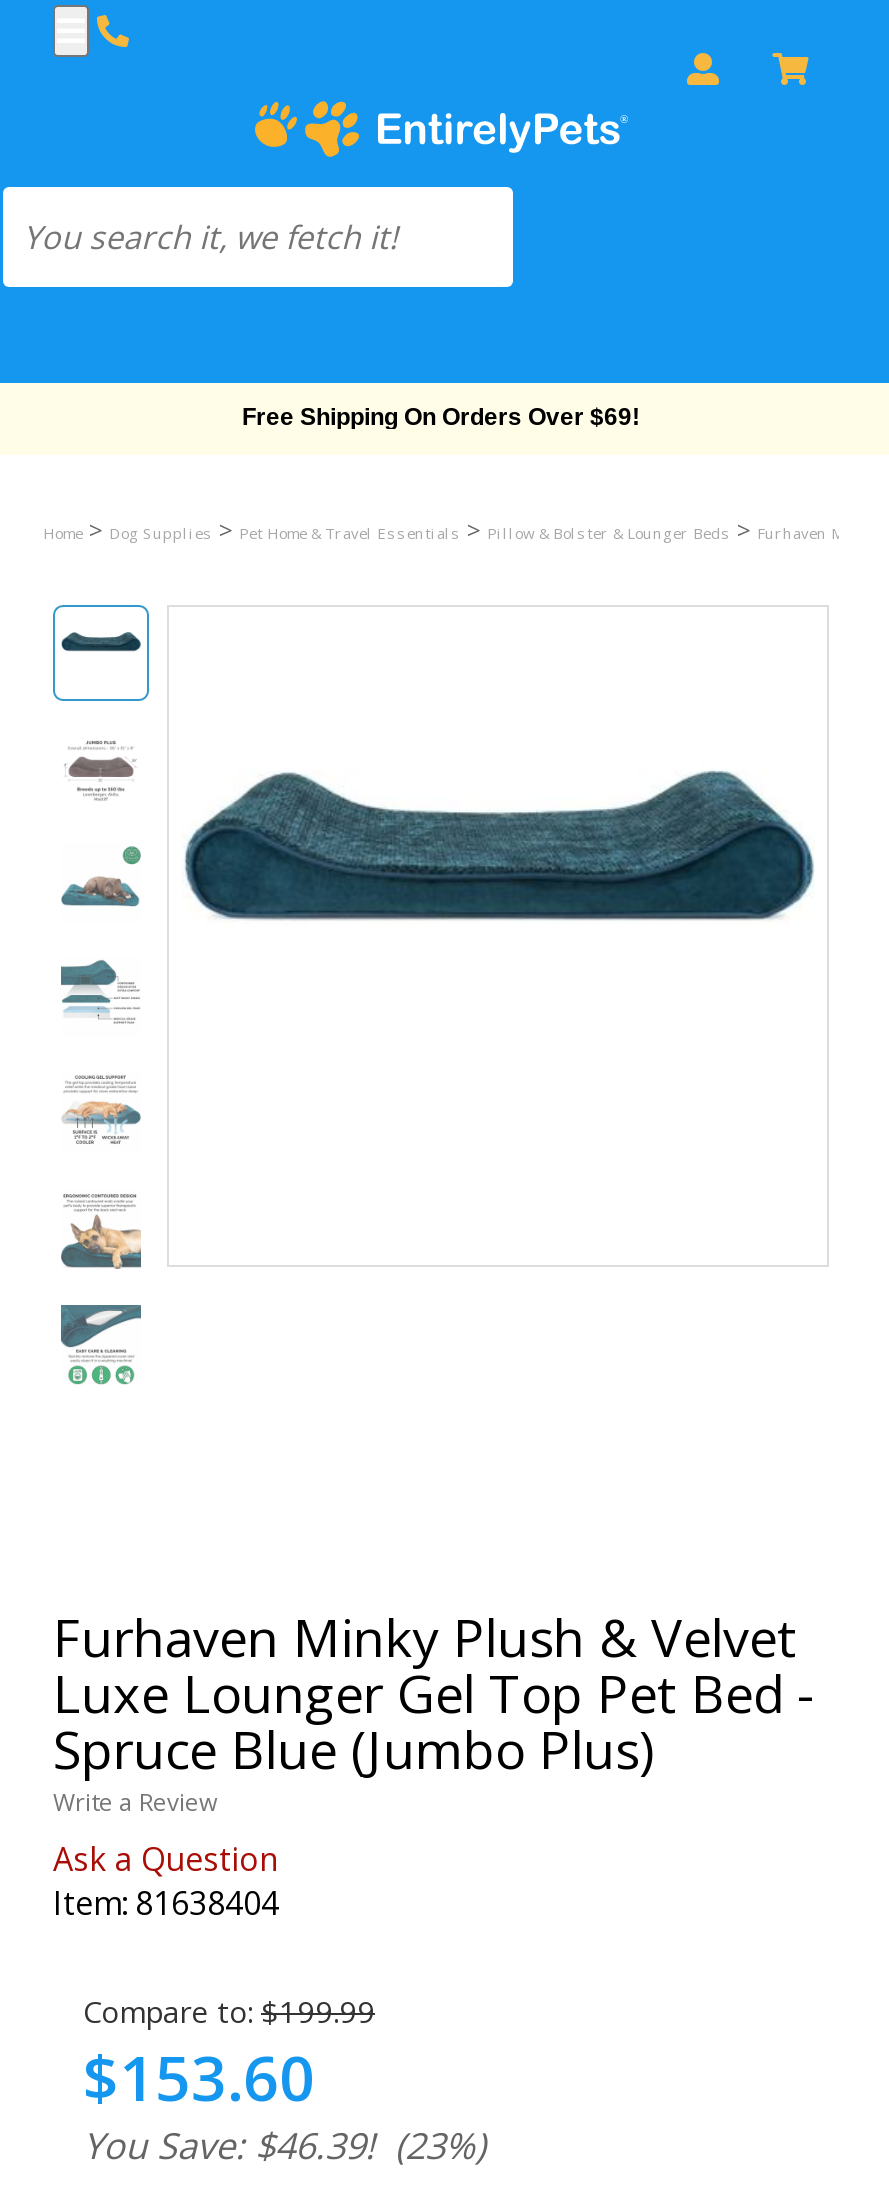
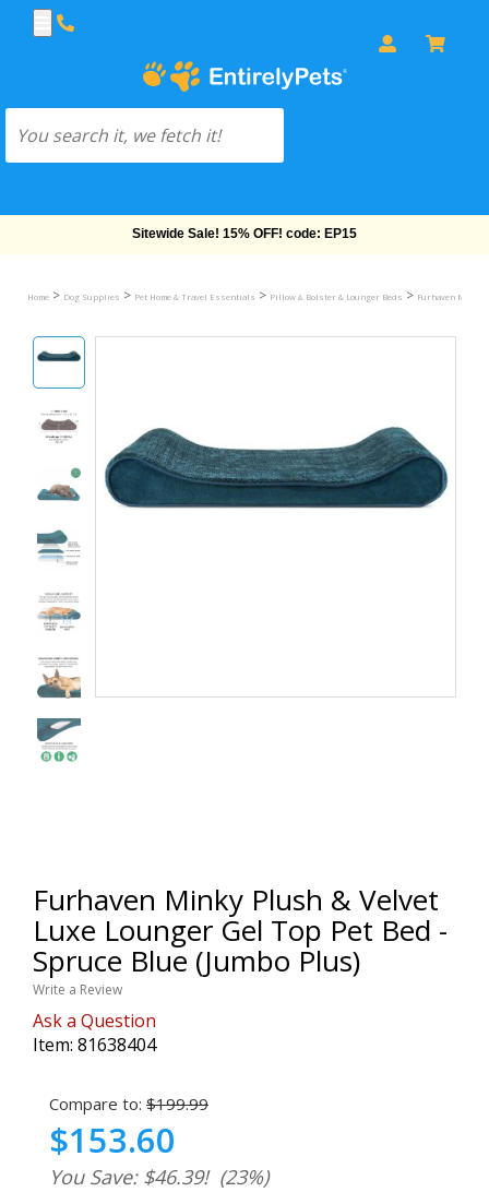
[242,403,640,431] Free Shipping On Orders Over $69! -> [132,226,357,241] Sitewide Sale! 15% OFF! code: EP15

